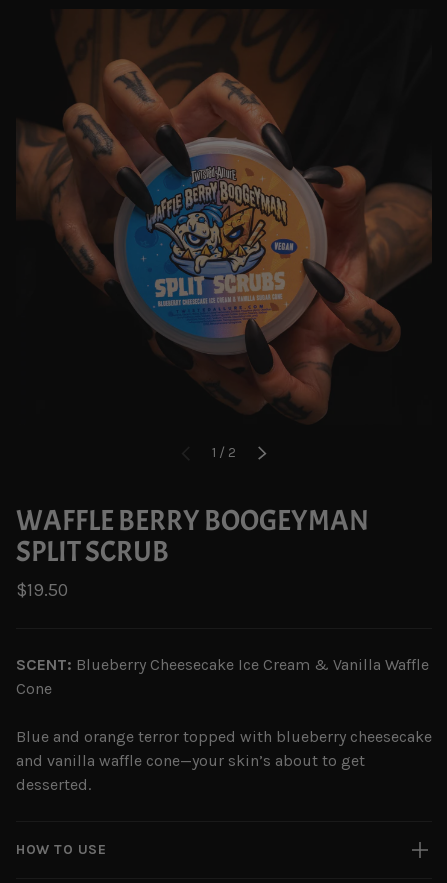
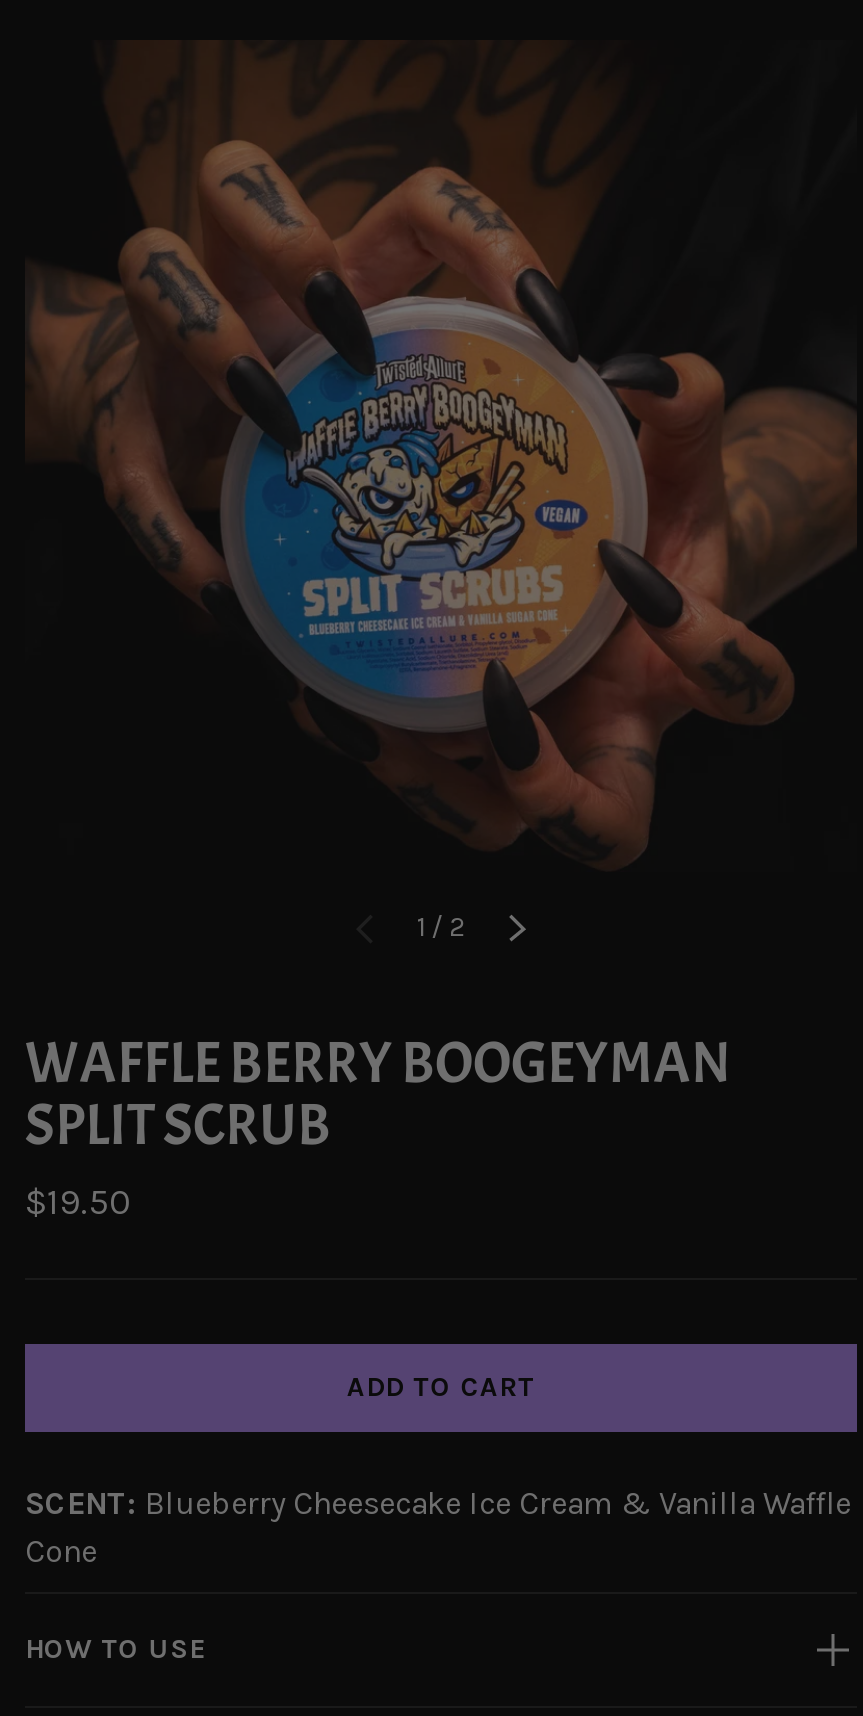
none -> [347,1369,535,1403] ADD TO CART
moved [16,654,429,697] -> [25,1483,851,1569]: SCENT: Blueberry Cheesecake Ice Cream & Vanilla Waffle | Cone
[16,726,432,793] Blue and orange terror topped with blueberry cheesecake | and vanilla waffle cone—your skin’s about to get | desserted. -> none

